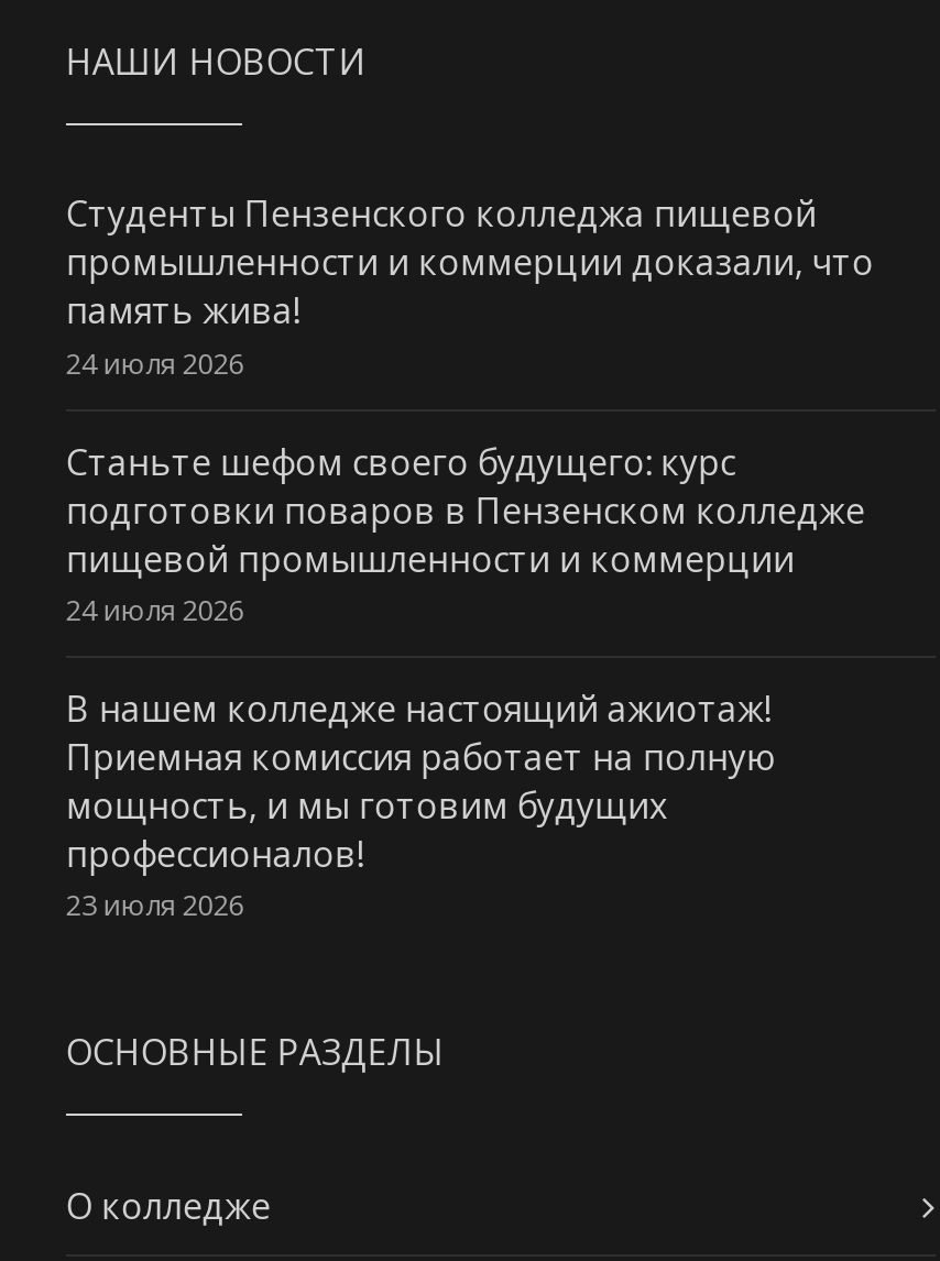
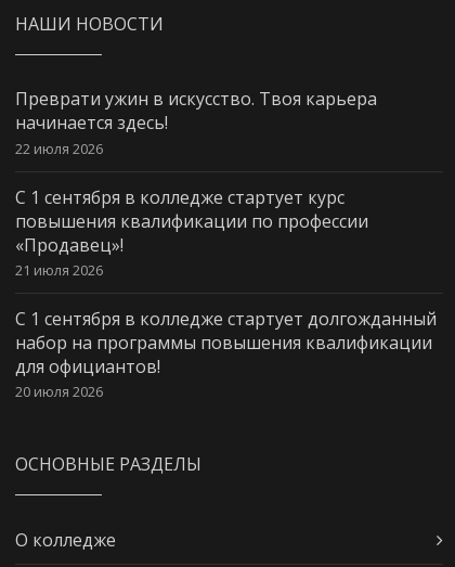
[66,190,874,382] Студенты Пензенского колледжа пищевой | промышленности и коммерции доказали, что | память жива! | 24 июля 2026 -> [15,87,377,158] Преврати ужин в искусство. Твоя карьера | начинается здесь! | 22 июля 2026
[66,437,865,629] Станьте шефом своего будущего: курс | подготовки поваров в Пензенском колледже | пищевой промышленности и коммерции | 24 июля 2026 -> [15,185,368,280] С 1 сентября в колледже стартует курс | повышения квалификации по профессии | «Продавец»! | 21 июля 2026
[66,684,777,924] В нашем колледже настоящий ажиотаж! | Приемная комиссия работает на полную | мощность, и мы готовим будущих | профессионалов! | 23 июля 2026 -> [15,306,436,401] С 1 сентября в колледже стартует долгожданный | набор на программы повышения квалификации | для официантов! | 20 июля 2026

